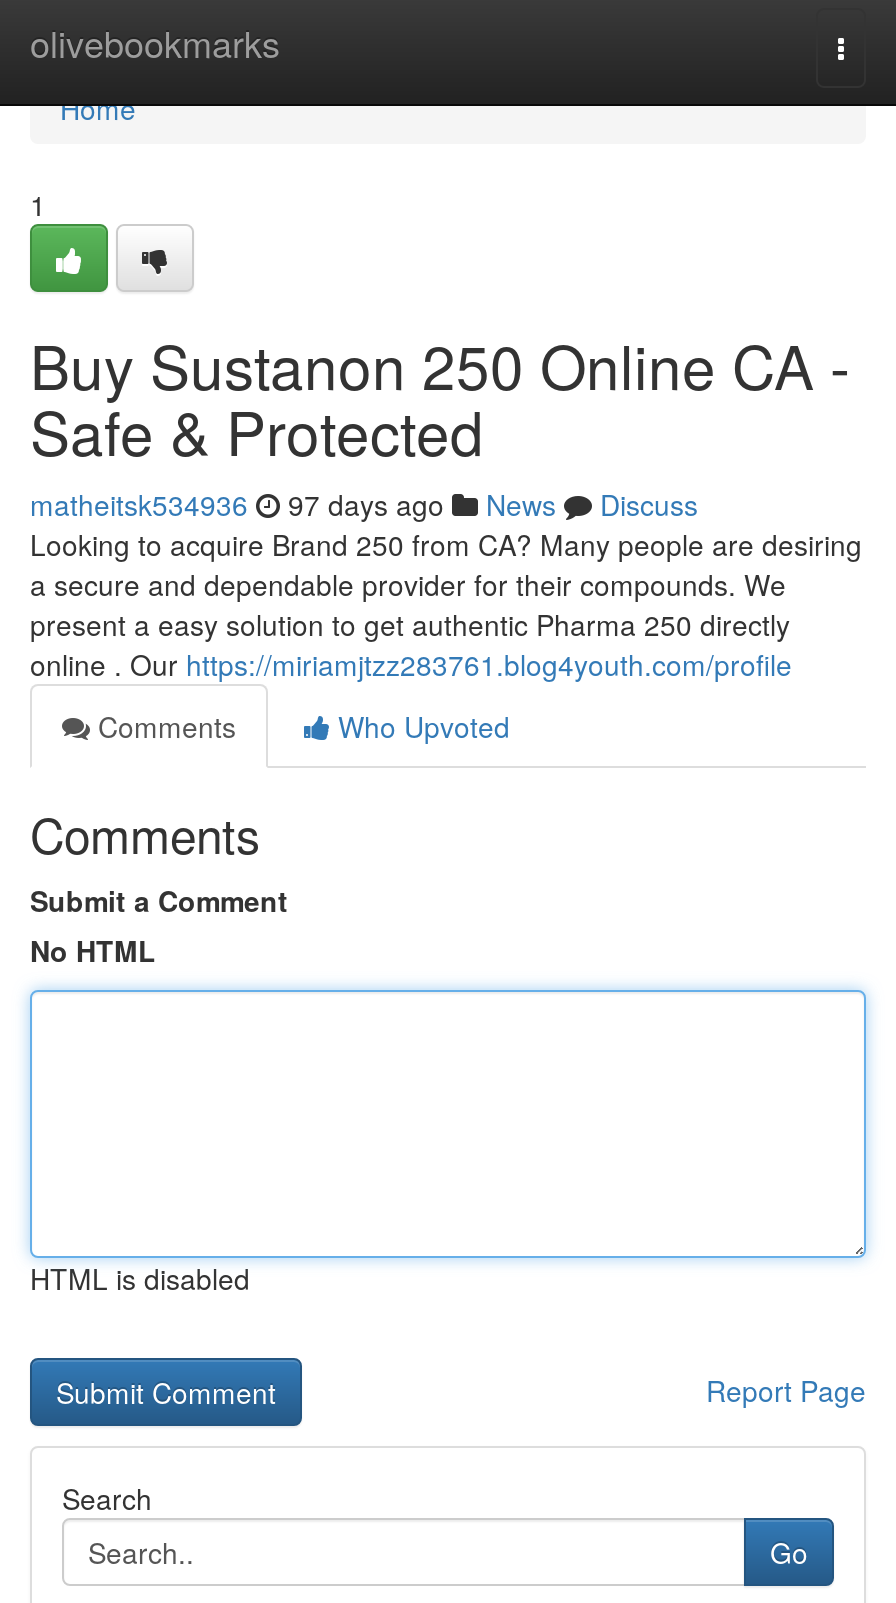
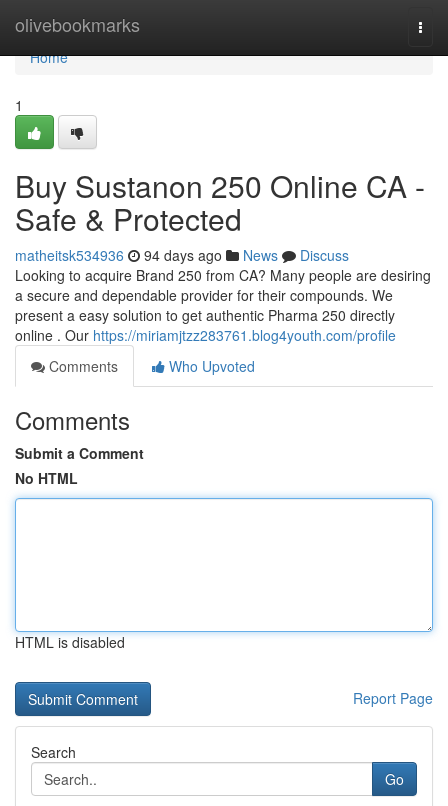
[30,484,698,524] matheitsk534936 97 days ago News Discuss -> [15,245,349,265] matheitsk534936 94 days ago News Discuss

